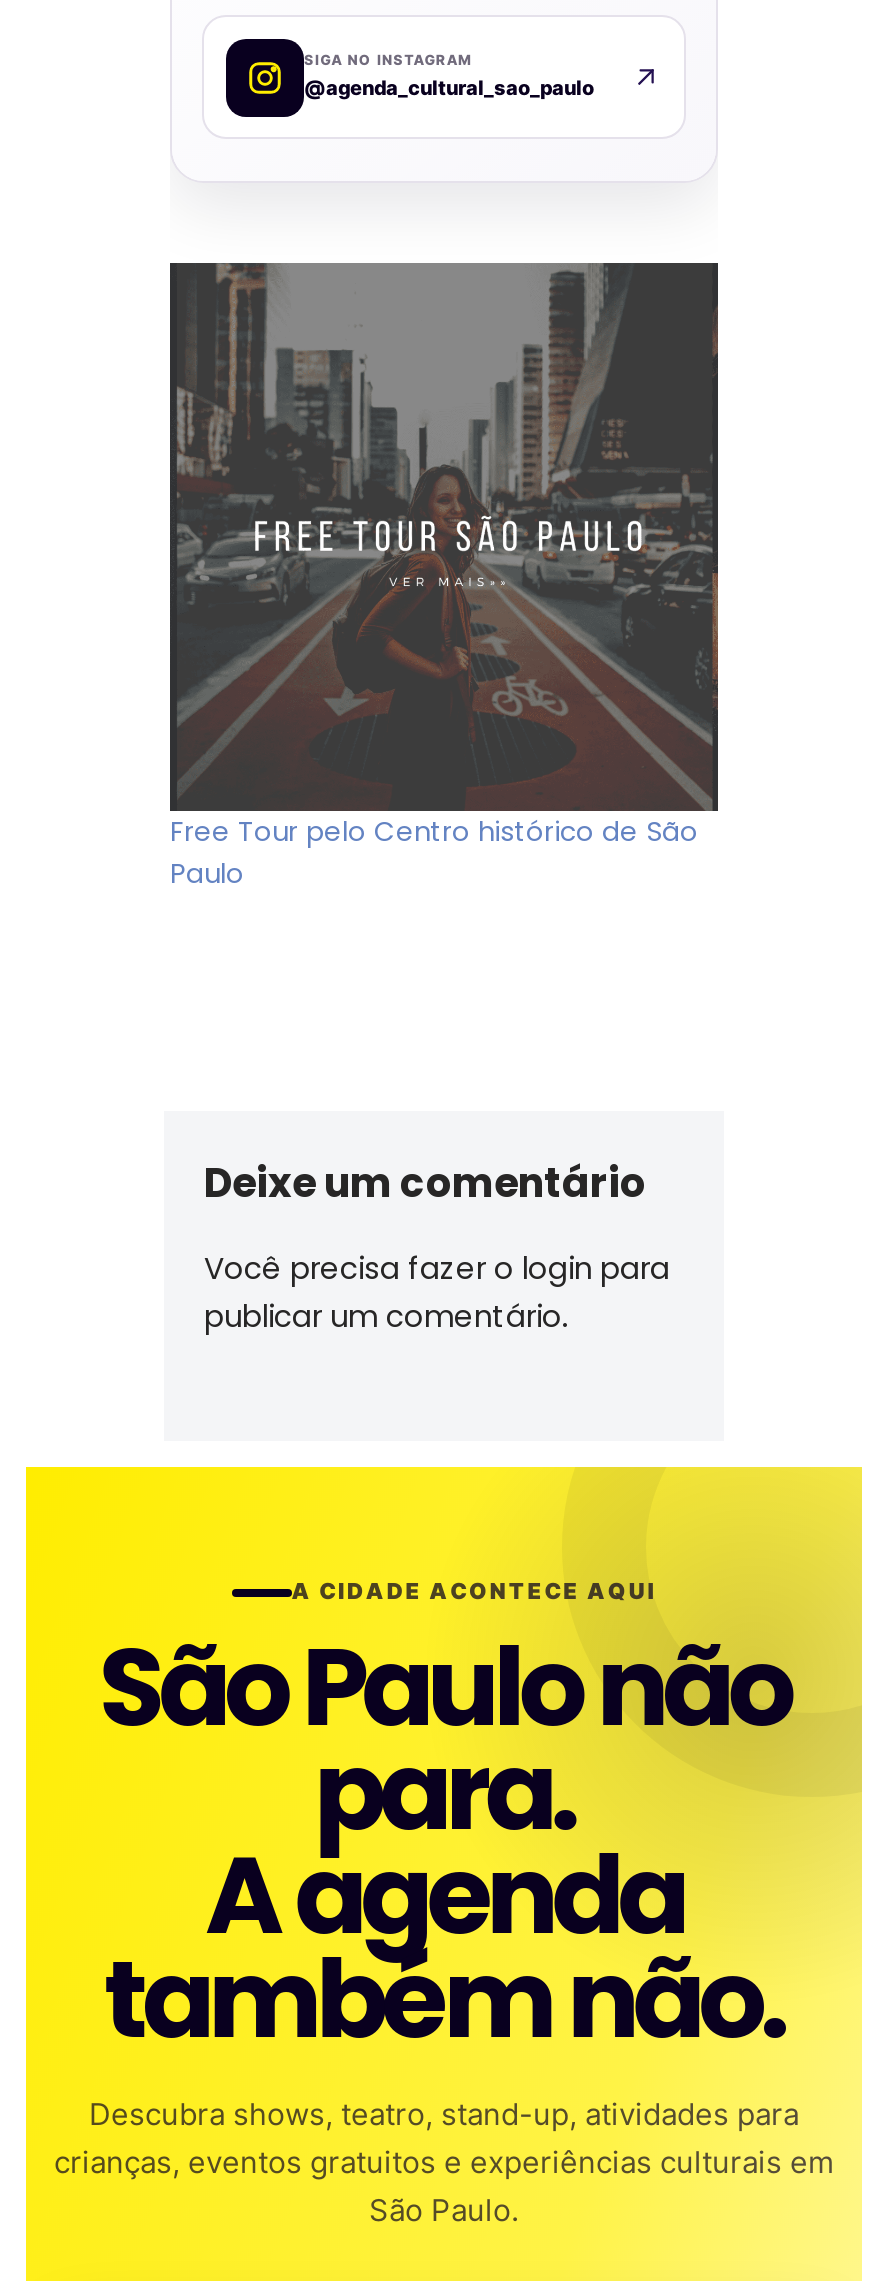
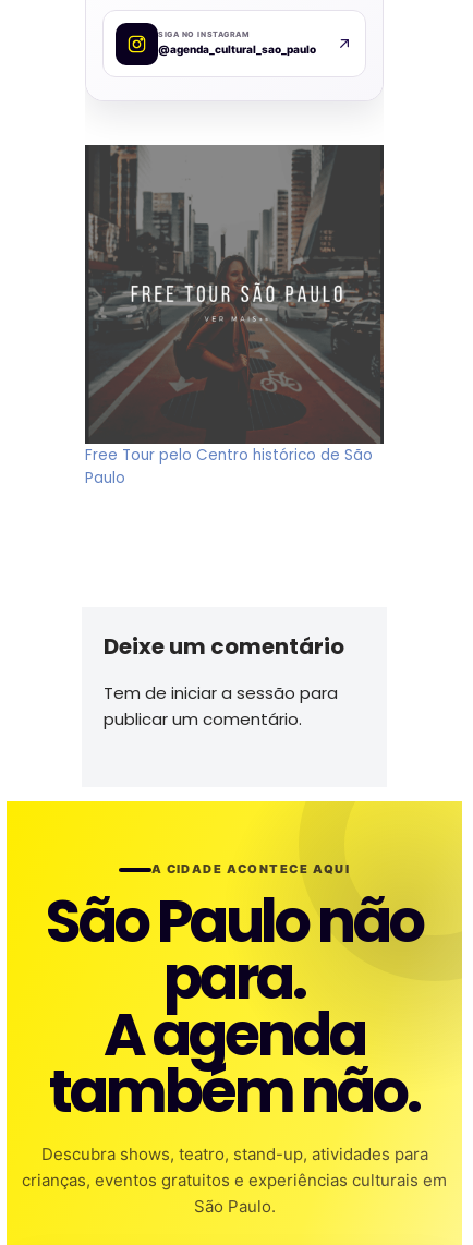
[204,1247,670,1289] Você precisa fazer o login para -> [104,681,338,704] Tem de iniciar a sessão para

